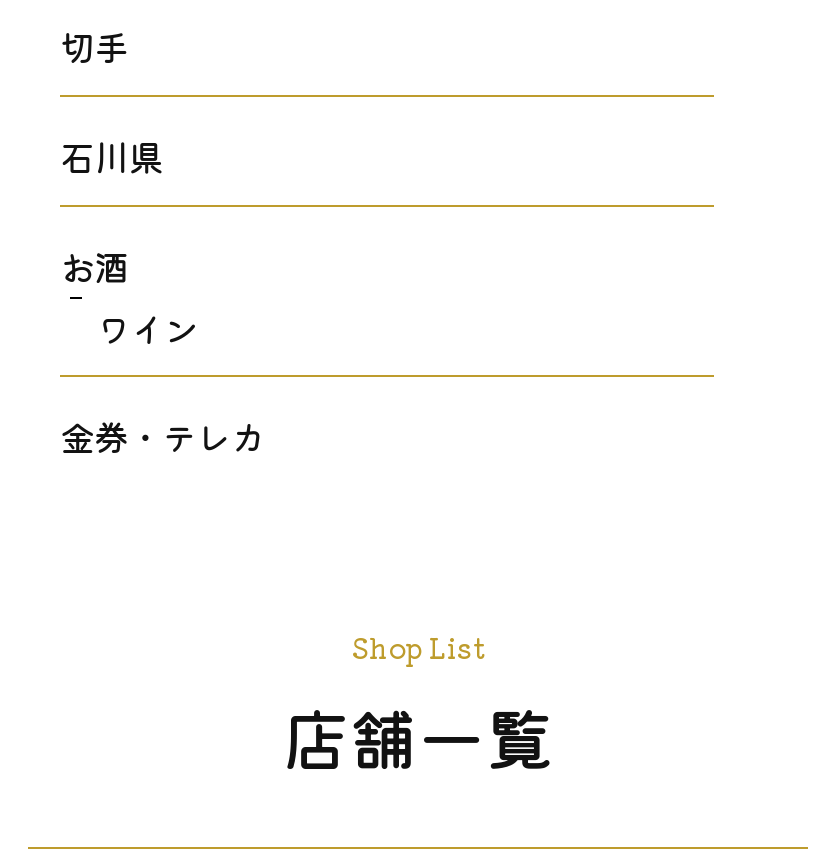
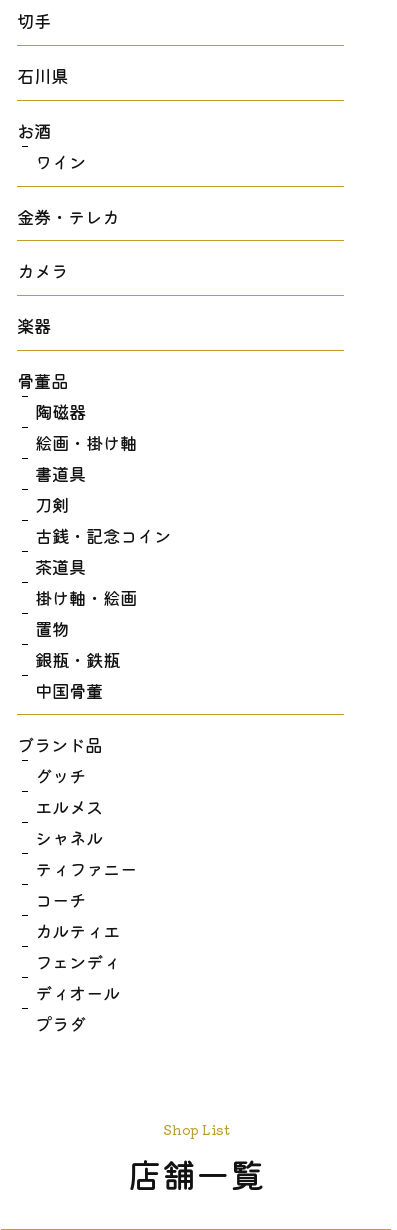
none -> [17,258,171,1036] カメラ | 楽器 | 骨董品 | 陶磁器 | 絵画・掛け軸 | 書道具 | 刀剣 | 古銭・記念コイン | 茶道具 | 掛け軸・絵画 | 置物 | 銀瓶・鉄瓶 | 中国骨董 | ブランド品 | グッチ | エルメス | シャネル | ティファニー | コーチ | カルティエ | フェンディ | ディオール | プラダ

